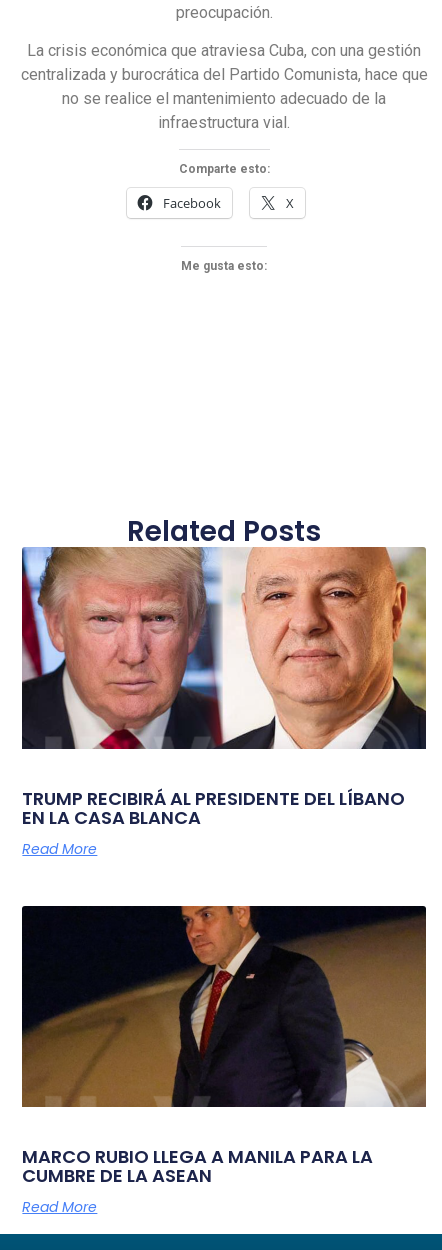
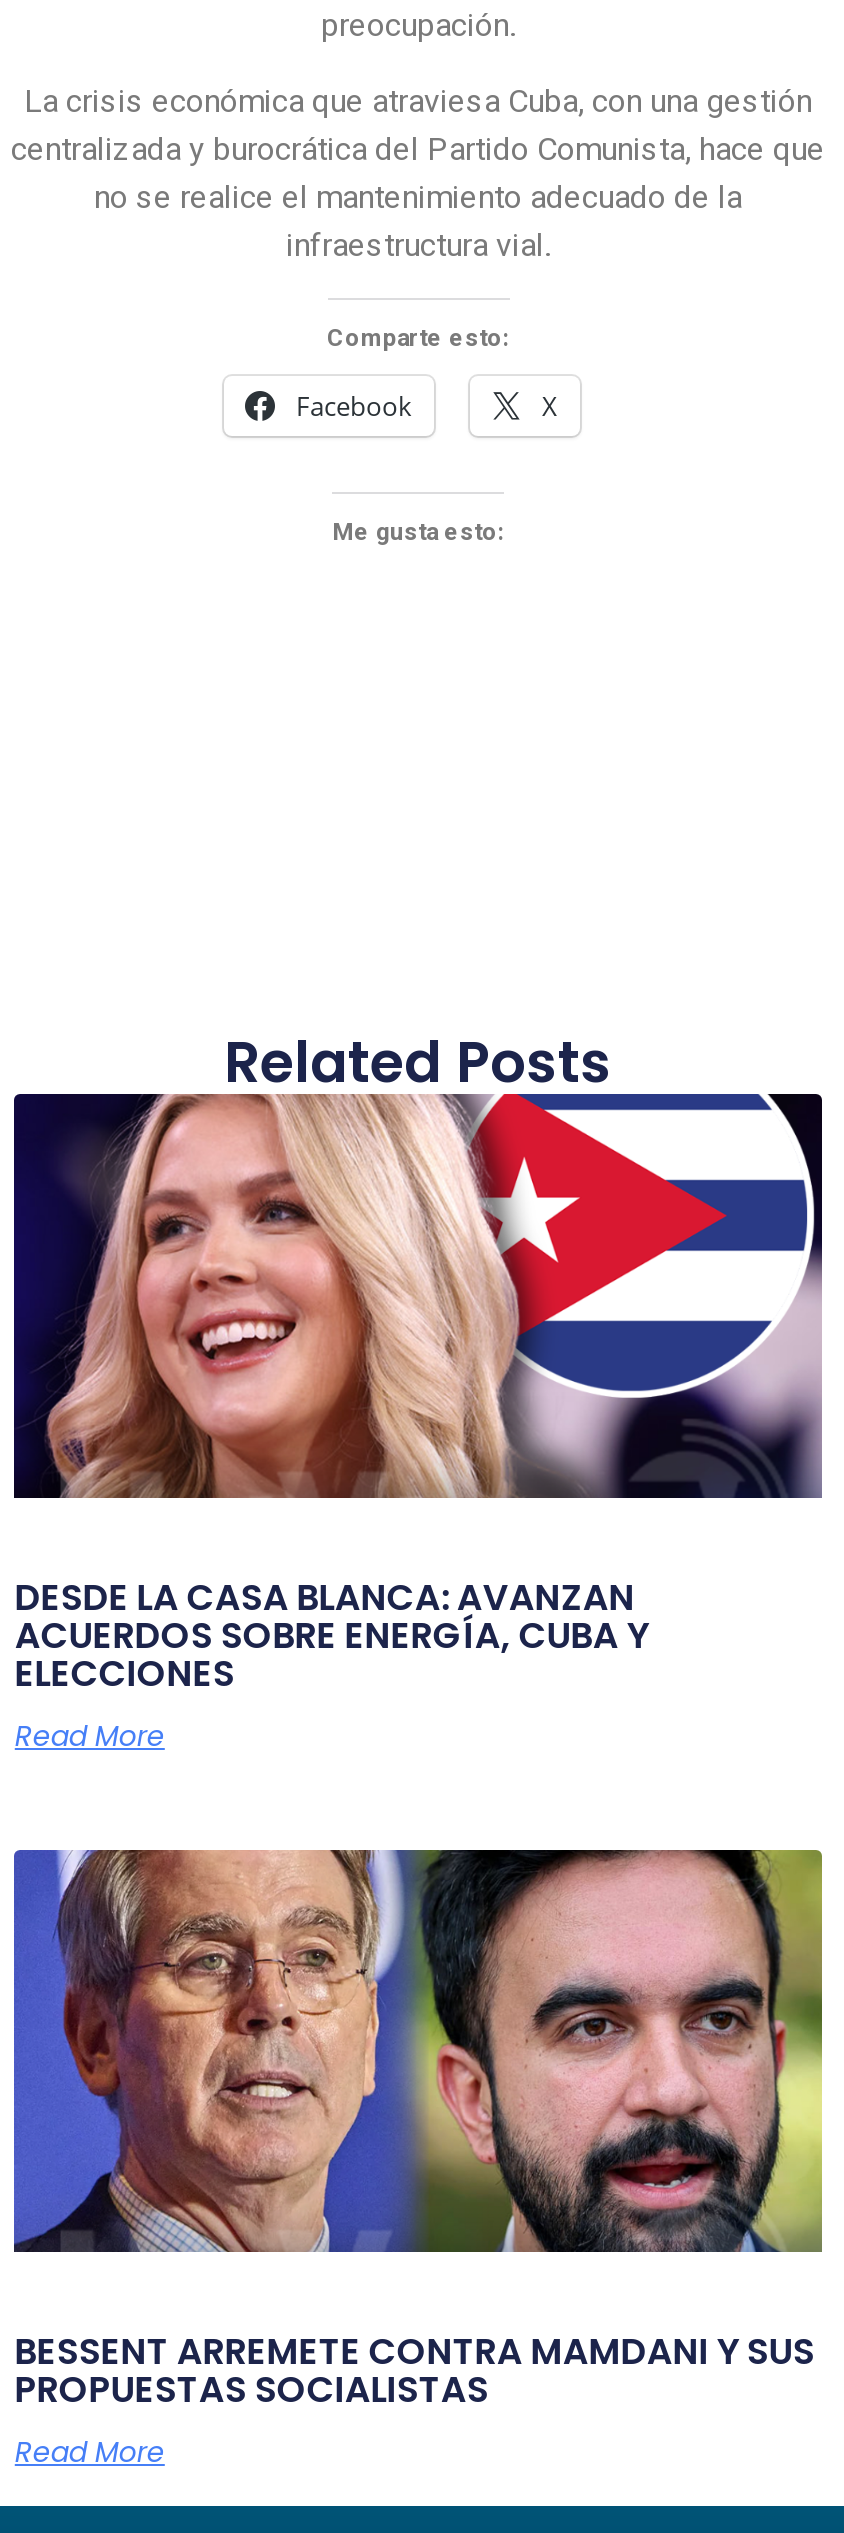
[21,546,427,830] [image] | TRUMP RECIBIRÁ AL PRESIDENTE DEL LÍBANO | EN LA CASA BLANCA -> [14,1092,824,1698] [image] | DESDE LA CASA BLANCA: AVANZAN | ACUERDOS SOBRE ENERGÍA, CUBA Y | ELECCIONES
[21,905,427,1188] [image] | MARCO RUBIO LLEGA A MANILA PARA LA | CUMBRE DE LA ASEAN -> [12,1848,824,2415] [image] | BESSENT ARREMETE CONTRA MAMDANI Y SUS | PROPUESTAS SOCIALISTAS

